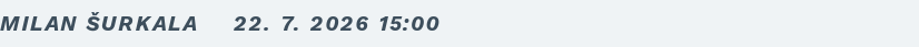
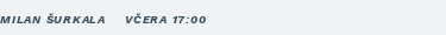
[0,11,441,35] MILAN ŠURKALA 22. 7. 2026 15:00 -> [0,12,206,25] MILAN ŠURKALA VČERA 17:00

